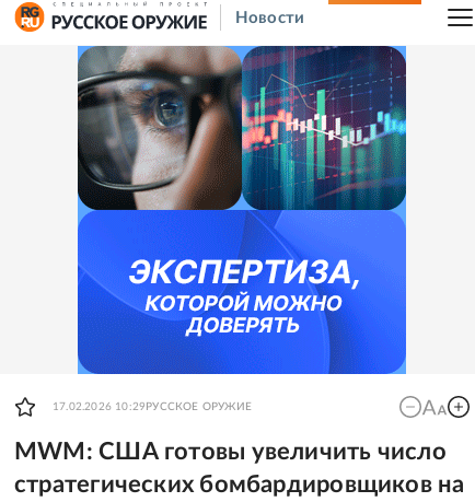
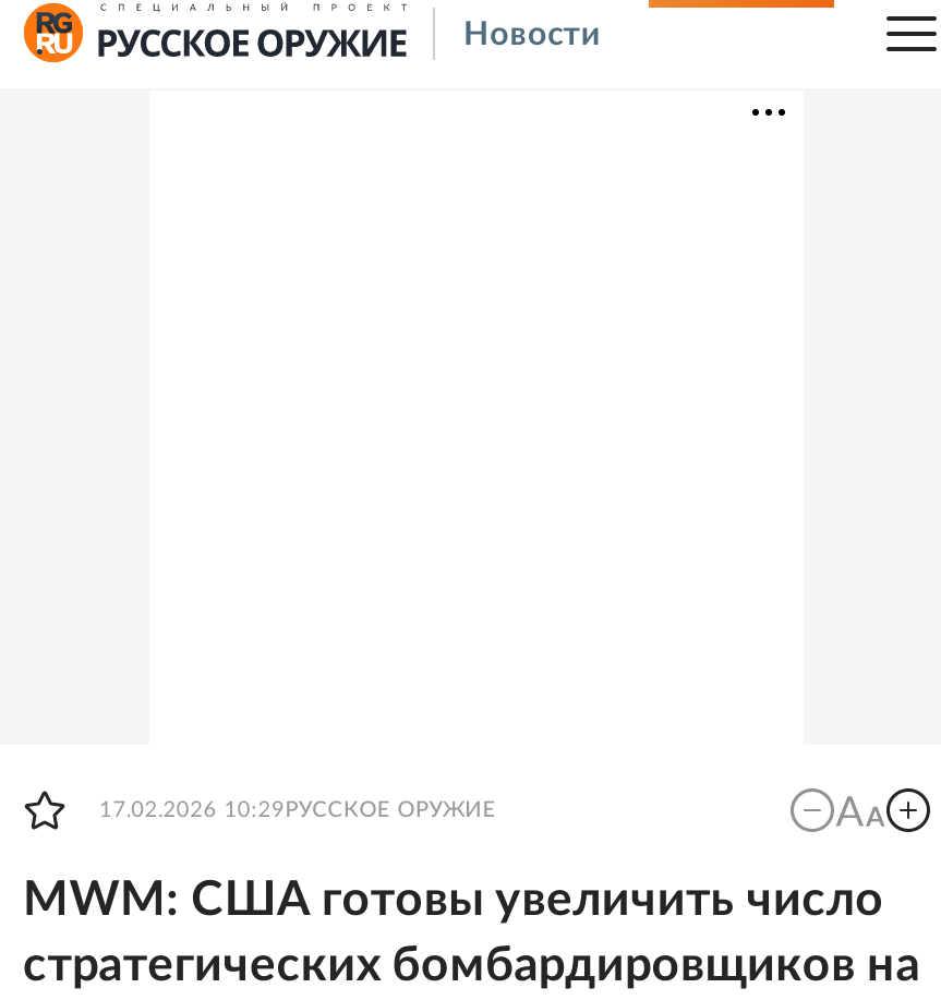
[77,45,407,375] [image] -> none

